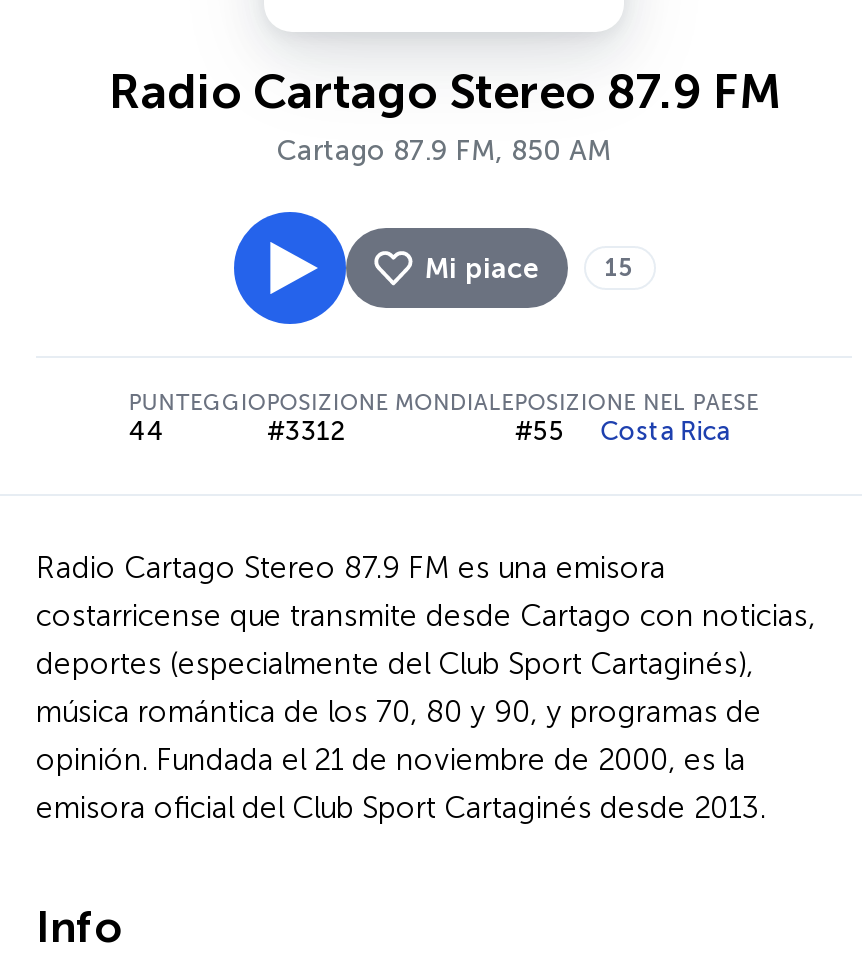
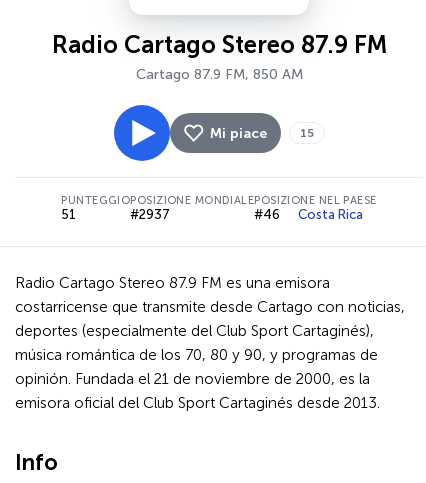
[129,416,165,446] 44 -> [61,207,76,222] 51
[267,416,345,446] #3312 -> [130,207,170,222] #2937
[514,416,730,446] #55 Costa Rica -> [254,207,363,222] #46 Costa Rica

